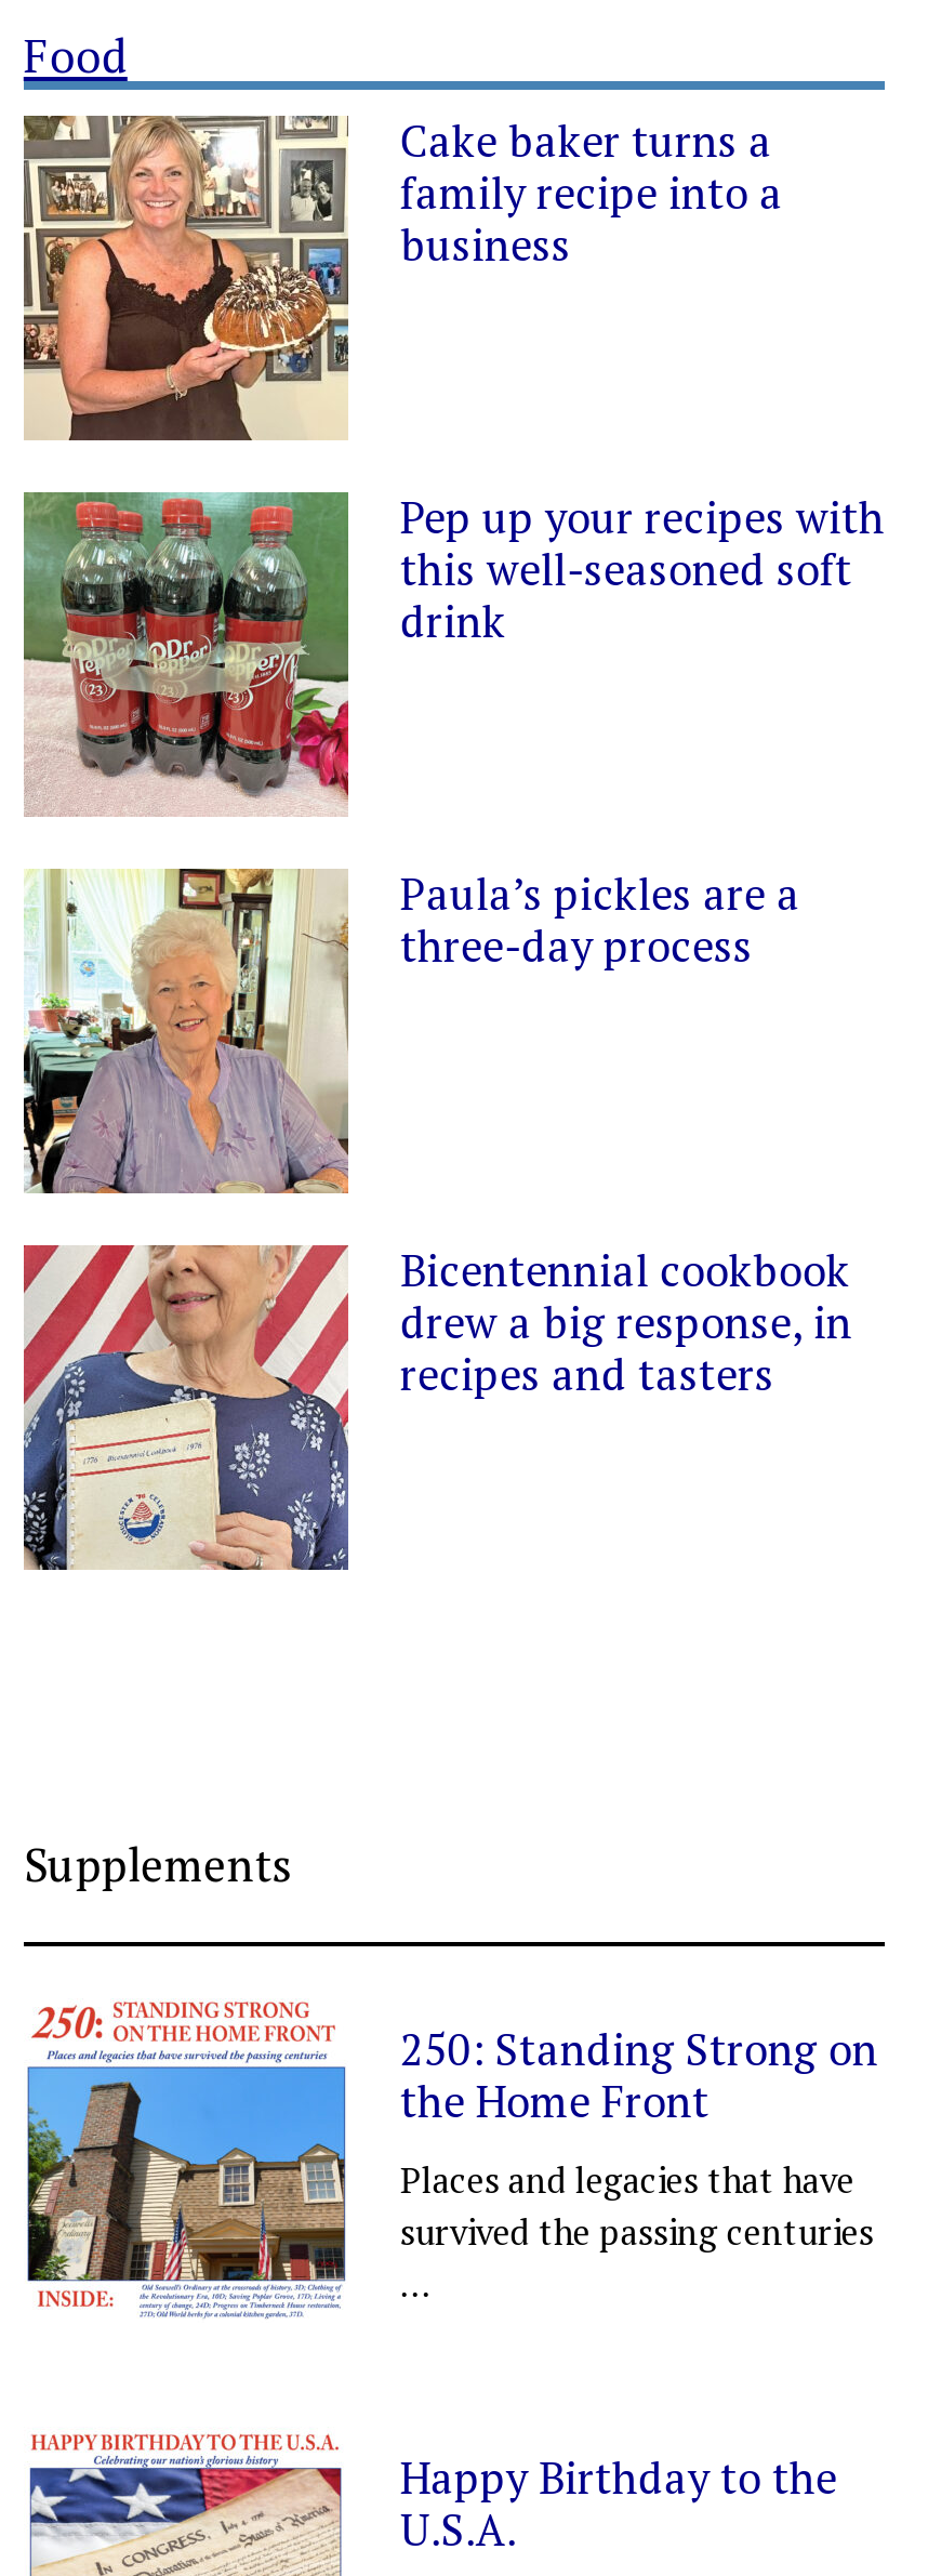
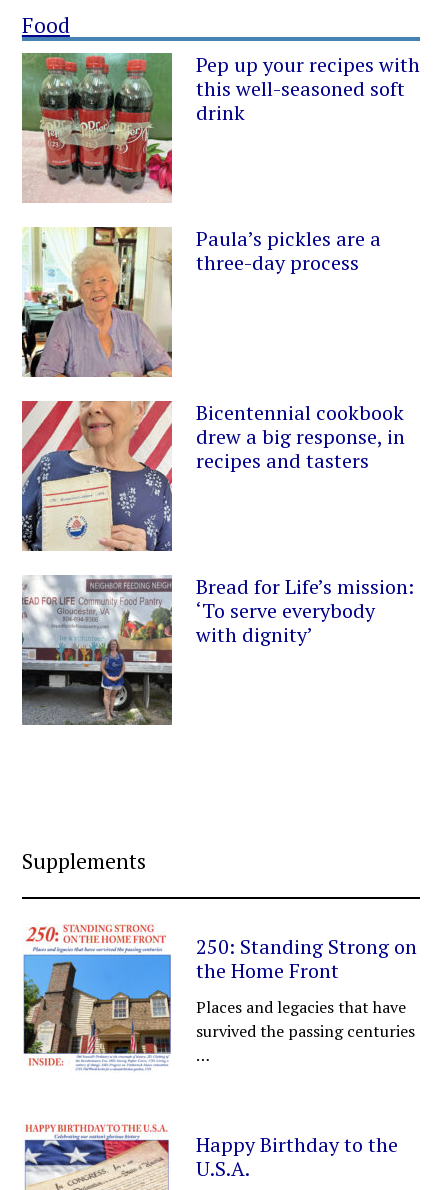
[22,111,783,442] [image] | Cake baker turns a | family recipe into a | business -> none
moved [22,488,885,1403] -> [21,51,420,474]: [image] | Pep up your recipes with | this well-seasoned soft | ... | drew a big response, in | recipes and tasters
moved [19,1241,353,1574] -> [20,399,174,553]: [image]
none -> [21,573,414,726] [image] | Bread for Life’s mission: | ‘To serve everybody | with dignity’

